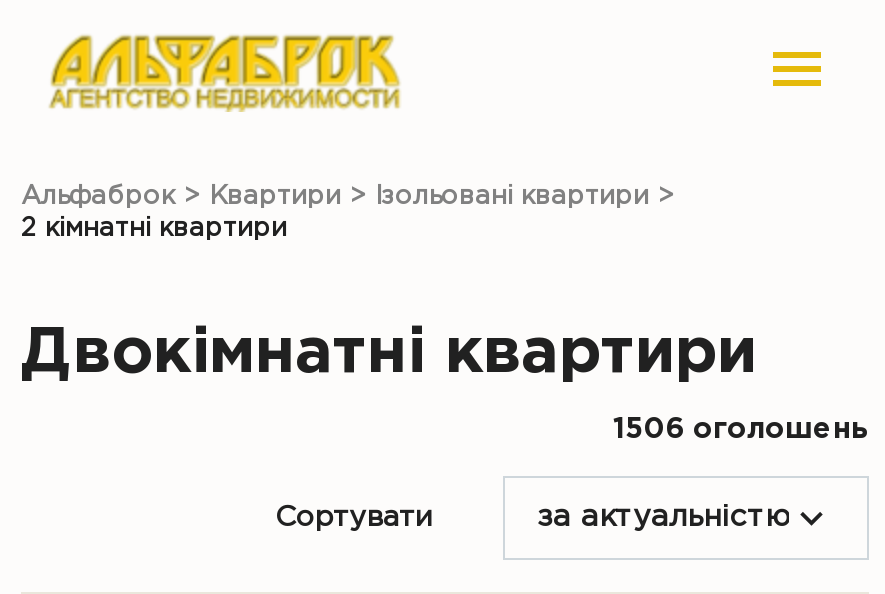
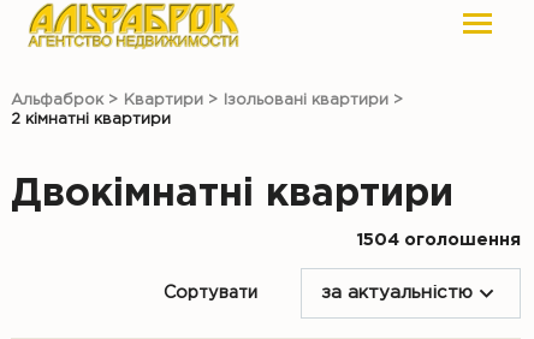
[613,416,869,442] 1506 оголошень -> [356,232,521,248] 1504 оголошення

